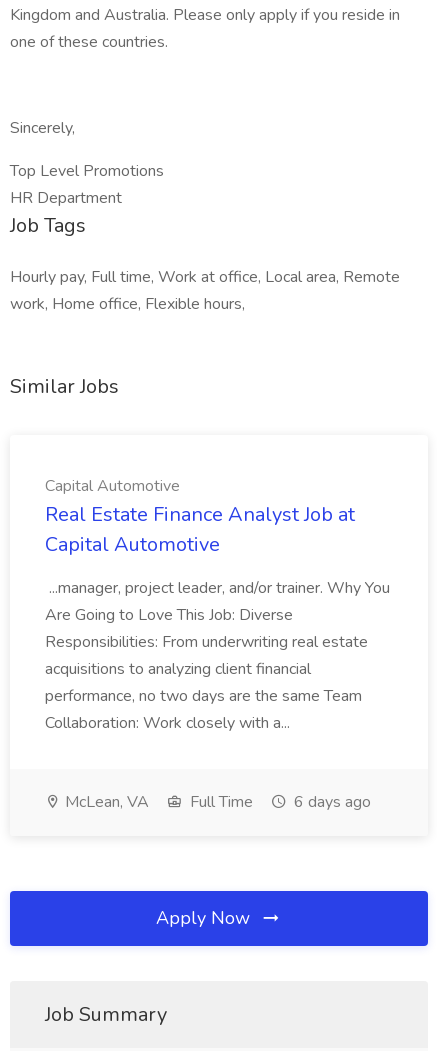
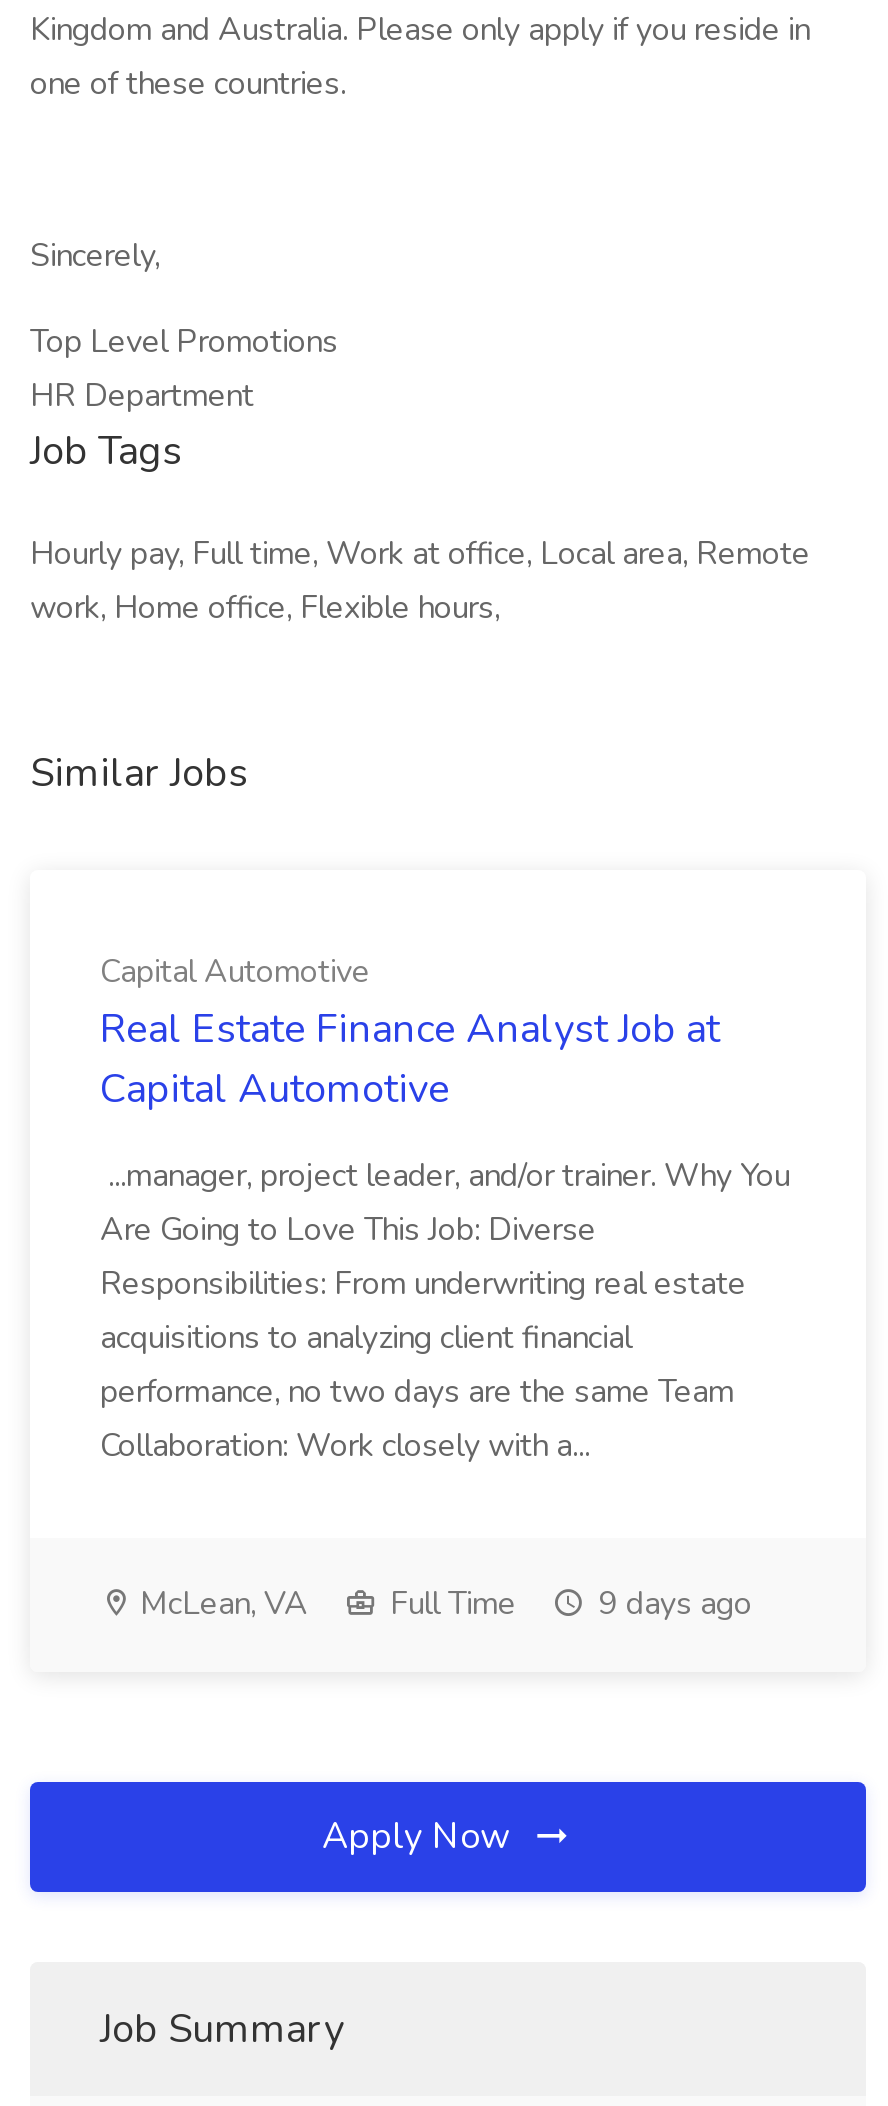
[61,791,371,813] McLean, VA Full Time 6 days ago -> [132,1582,752,1626] McLean, VA Full Time 9 days ago

